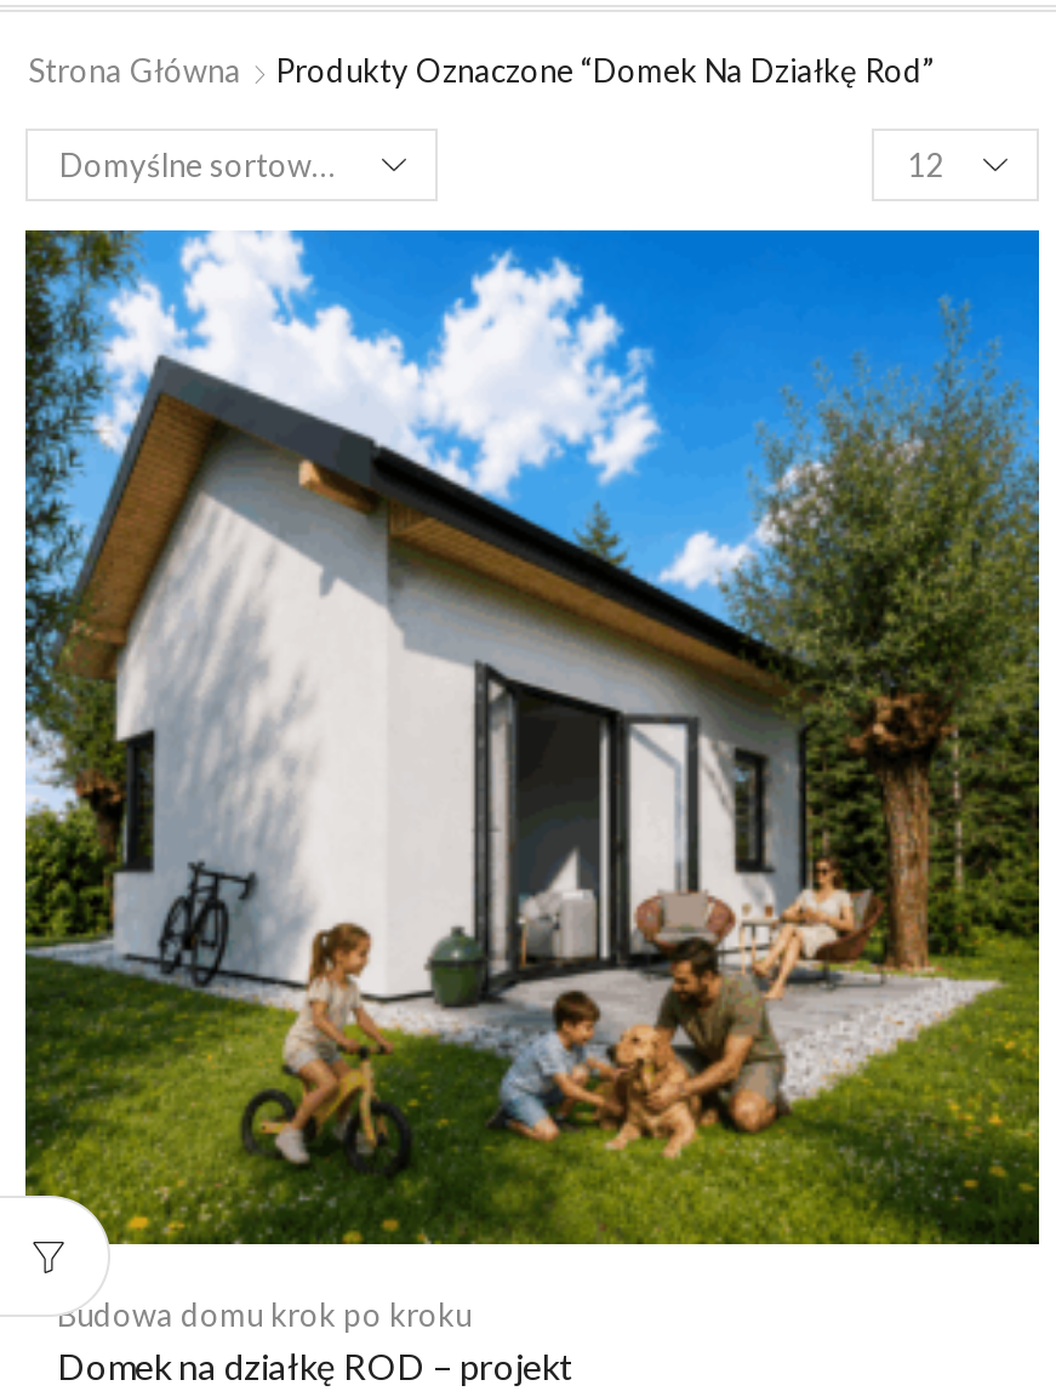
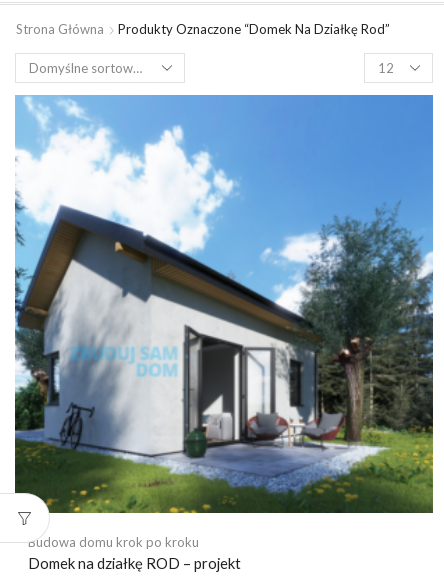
[23,228,1041,1247] [image] -> [14,94,434,514] [image]

